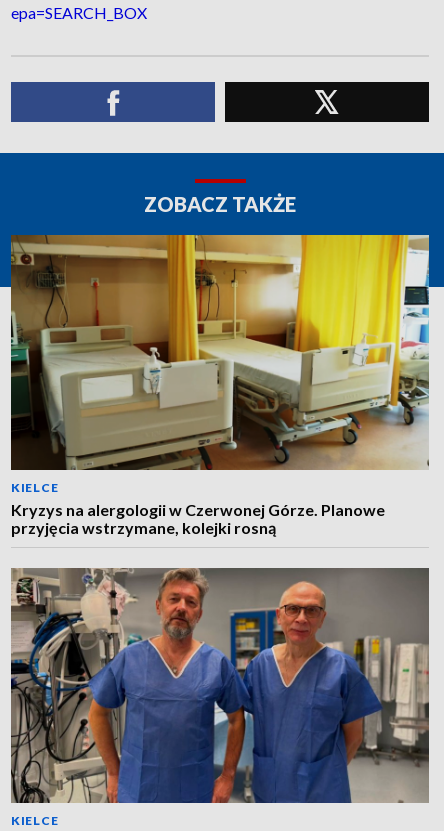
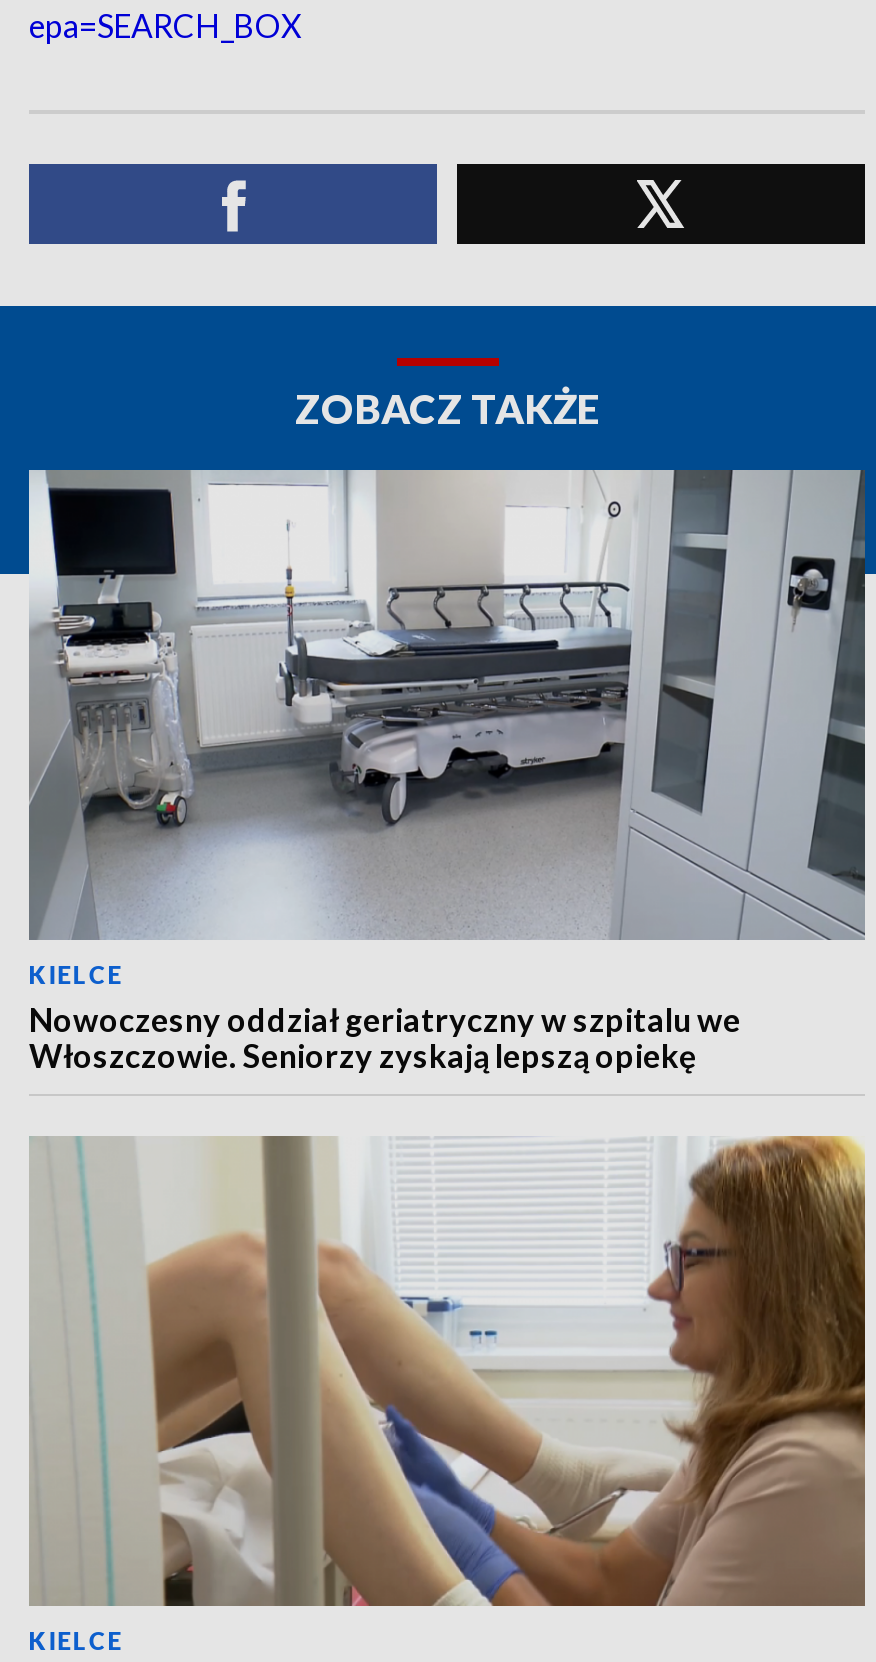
[10,234,430,537] [image] | Kryzys na alergologii w Czerwonej Górze. Planowe | przyjęcia wstrzymane, kolejki rosną -> [27,468,867,1074] [image] | Nowoczesny oddział geriatryczny w szpitalu we | Włoszczowie. Seniorzy zyskają lepszą opiekę
[10,567,430,804] [image] -> [29,1134,865,1608] [image]

